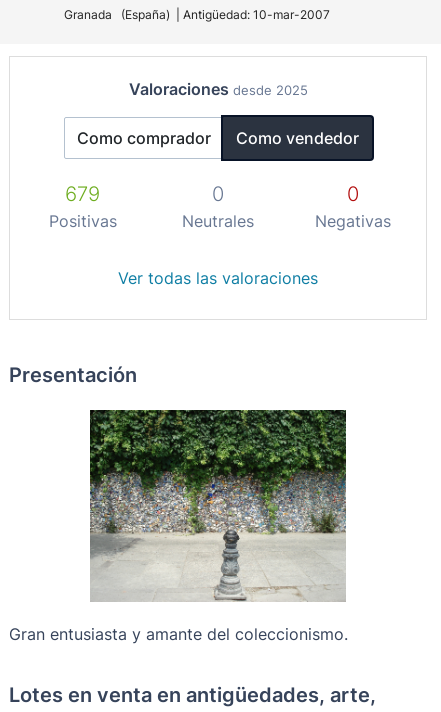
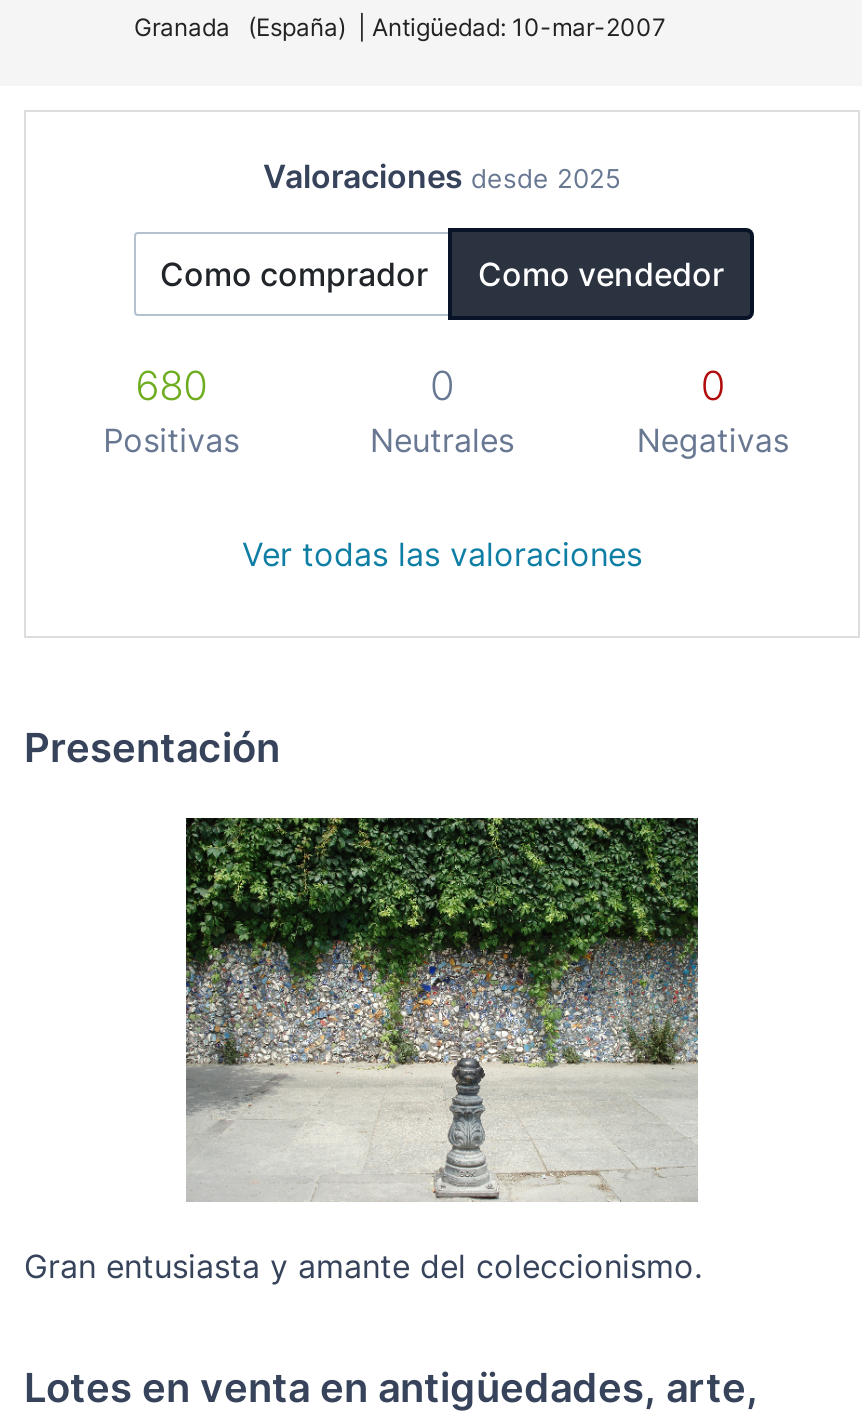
[65,182,100,206] 679 -> [135,362,207,410] 680

